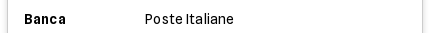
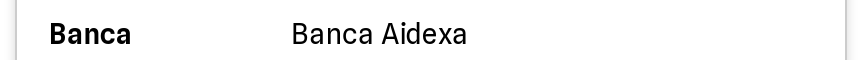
[145,11,234,27] Poste Italiane -> [291,18,469,50] Banca Aidexa

